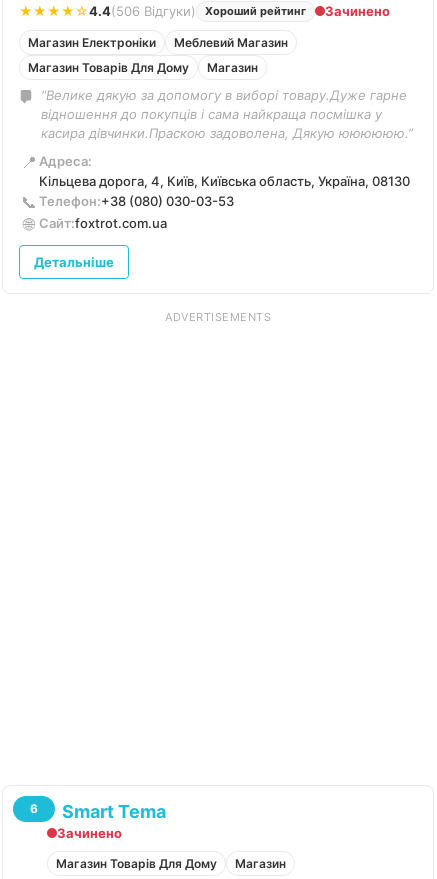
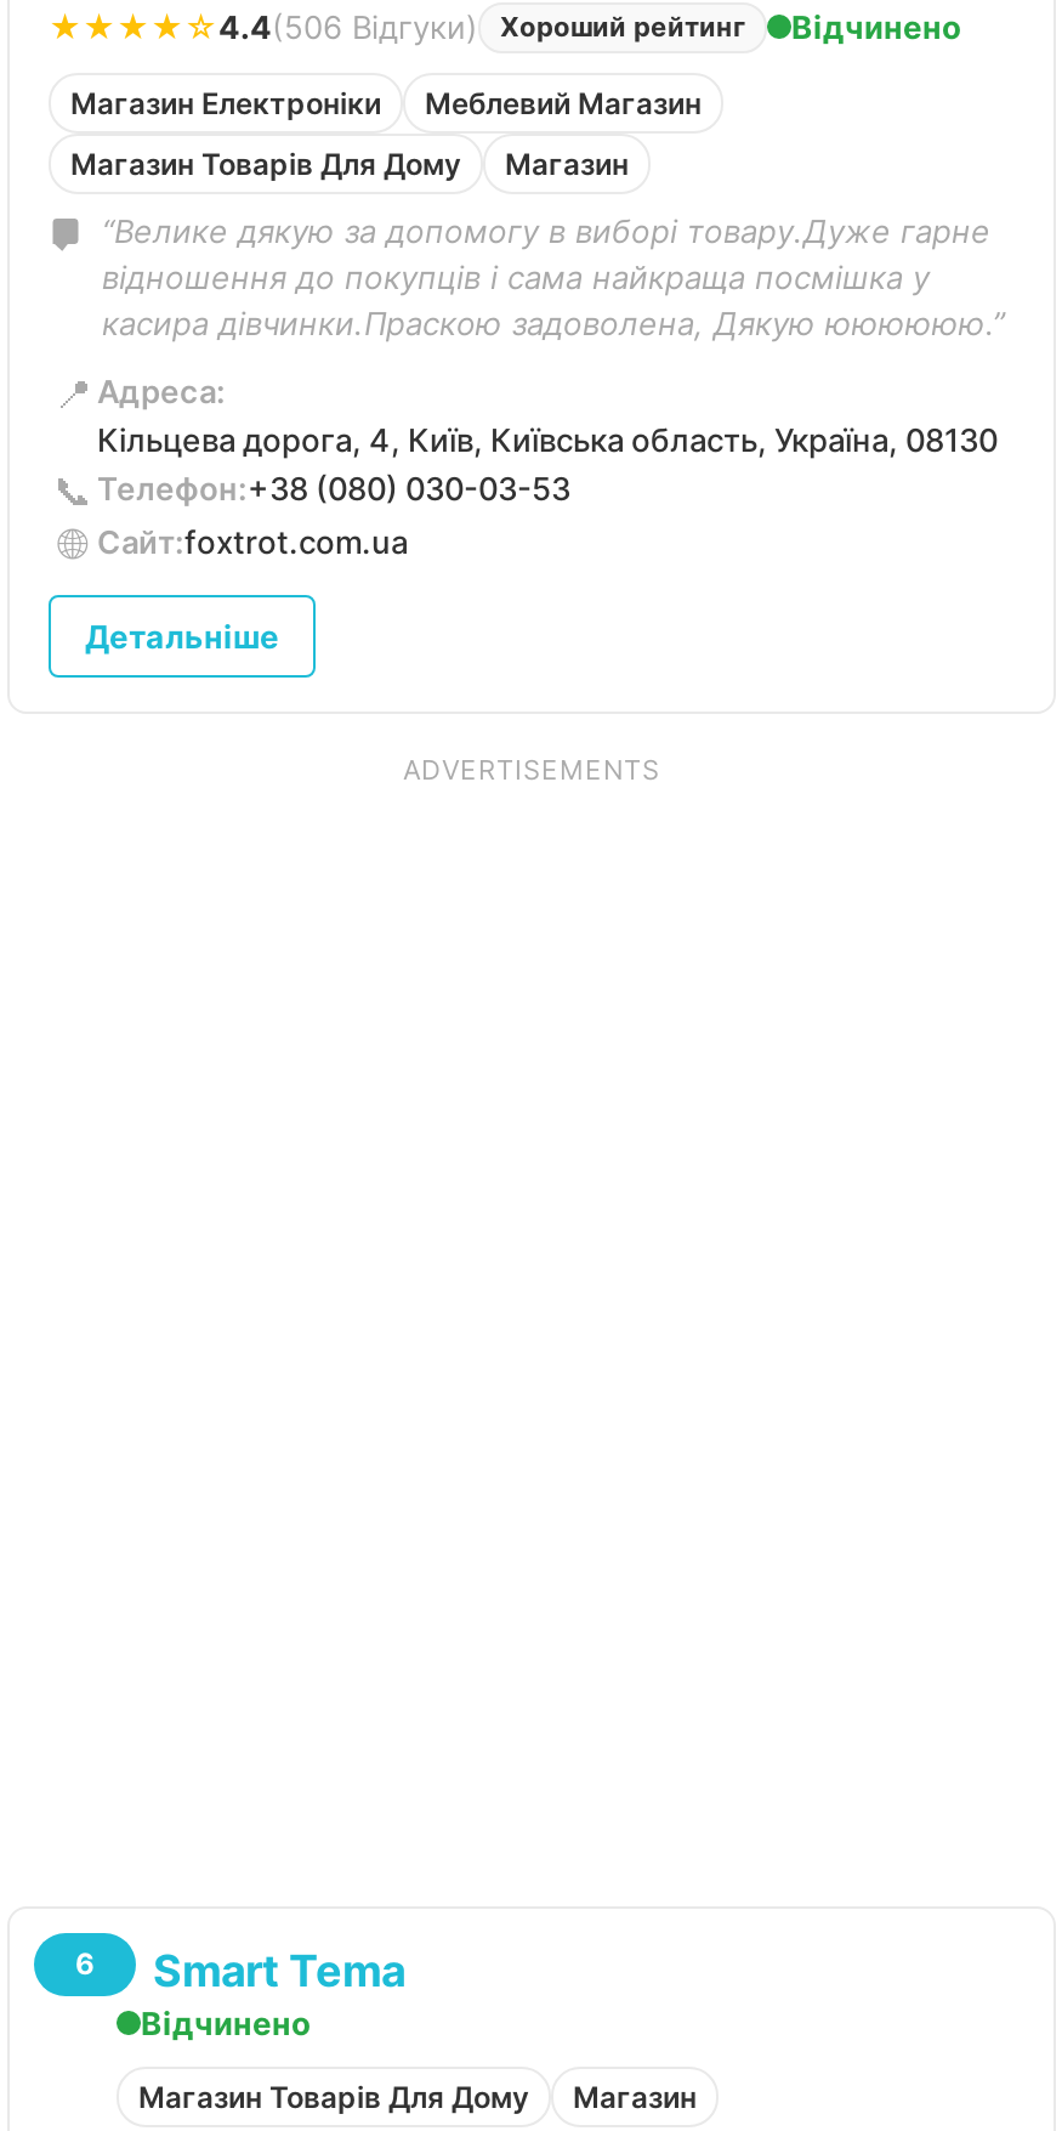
[325,3,390,19] Зачинено -> [791,7,961,46] Відчинено
[57,824,122,840] Зачинено -> [141,2002,311,2041] Відчинено

